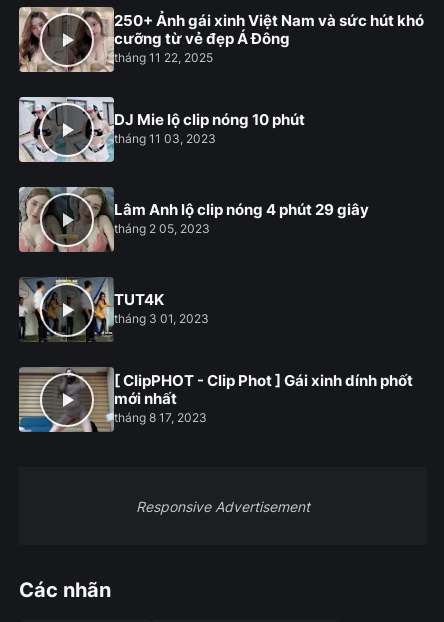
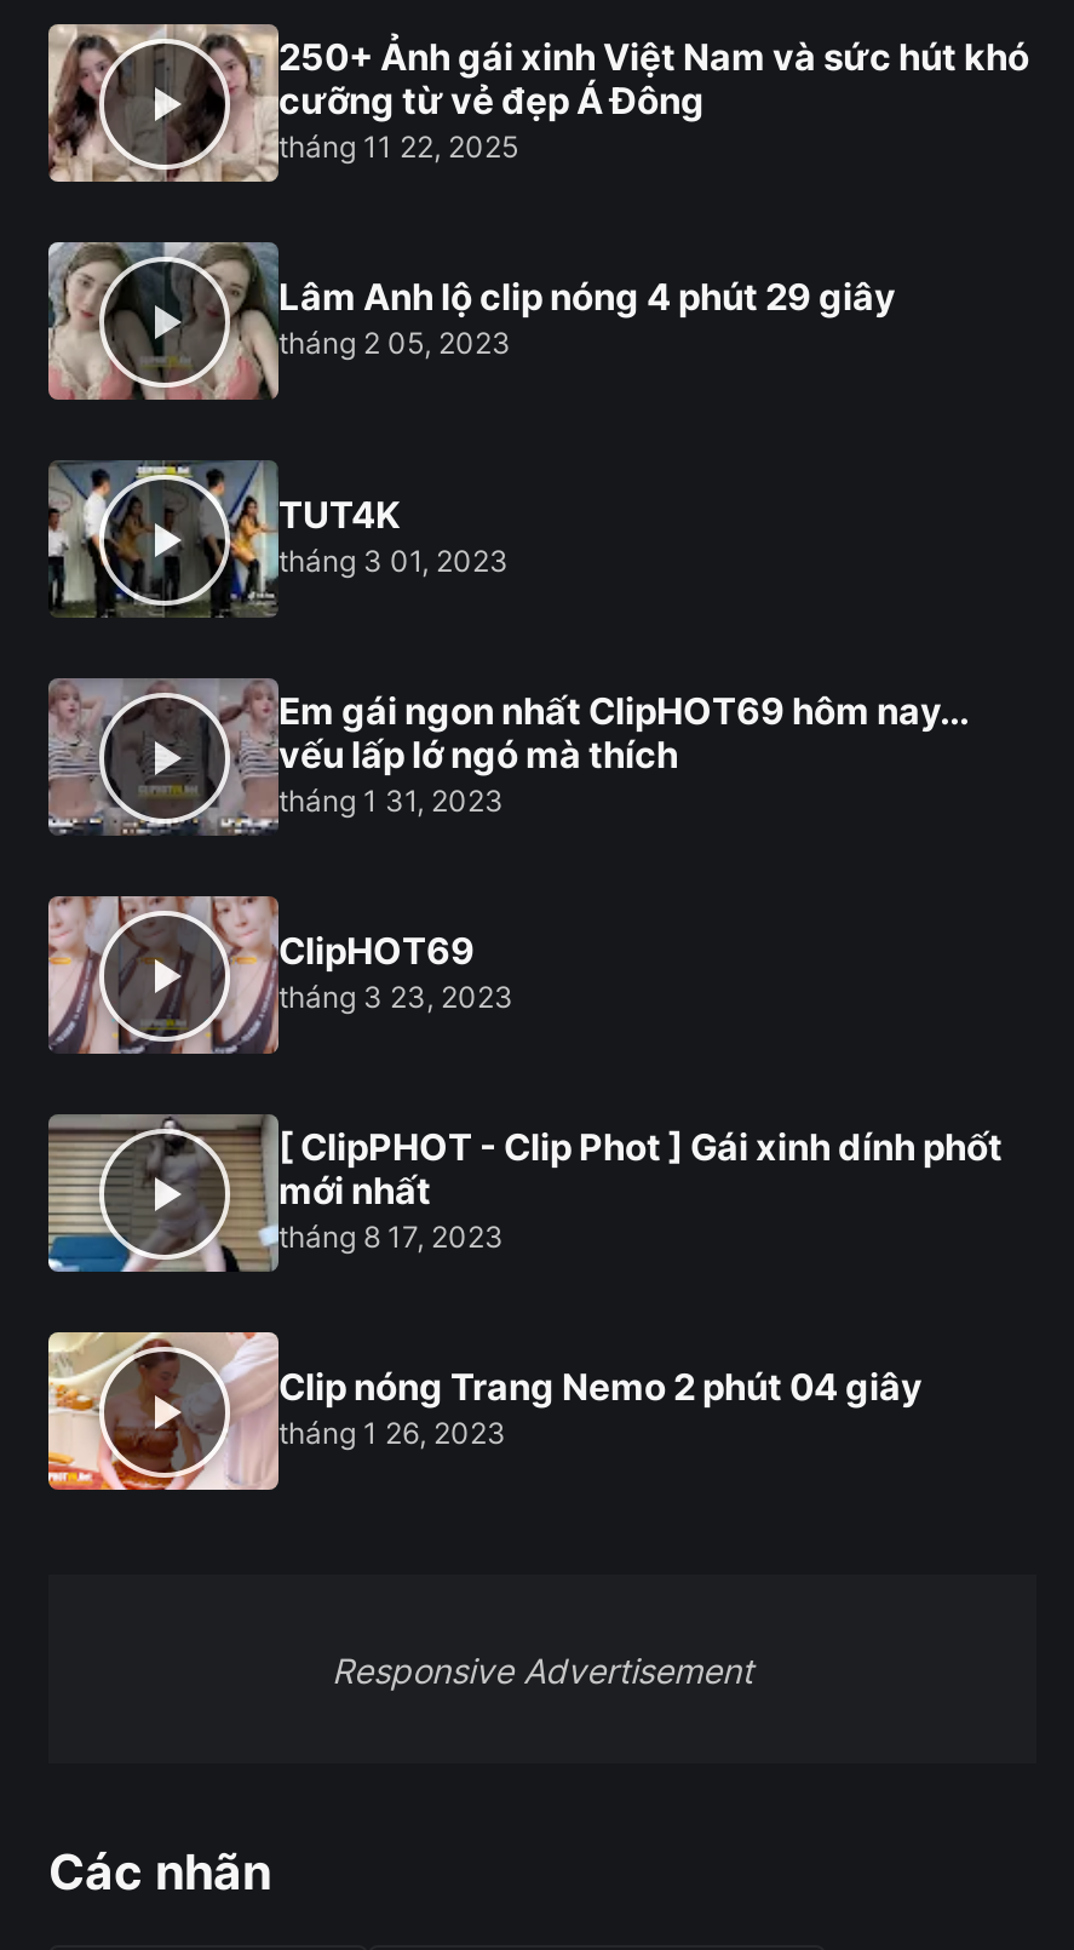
[19,96,305,163] [image] | DJ Mie lộ clip nóng 10 phút | tháng 11 03, 2023 -> none
moved [17,185,369,326] -> [44,237,896,580]: [image] | Lâm Anh lộ clip nóng 4 phút 29 giây | tháng 2 05, 2023 | TUT4K | tháng 3 01, 2023
none -> [46,894,281,1056] [image]
none -> [48,683,966,1016] [image] | Em gái ngon nhất ClipHOT69 hôm nay... | vếu lấp lớ ngó mà thích | tháng 1 31, 2023 | ClipHOT69 | tháng 3 23, 2023
none -> [46,1330,923,1492] [image] | Clip nóng Trang Nemo 2 phút 04 giây | tháng 1 26, 2023

